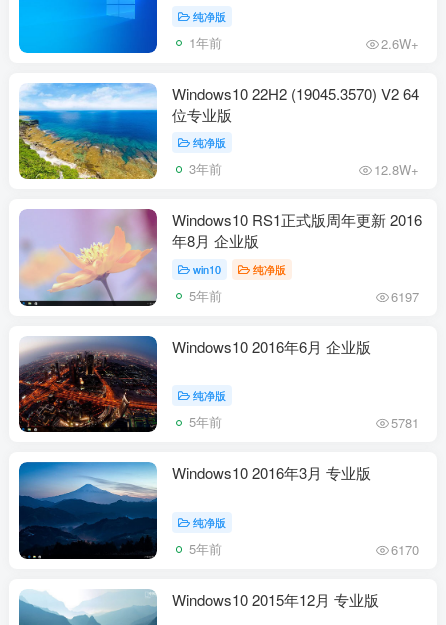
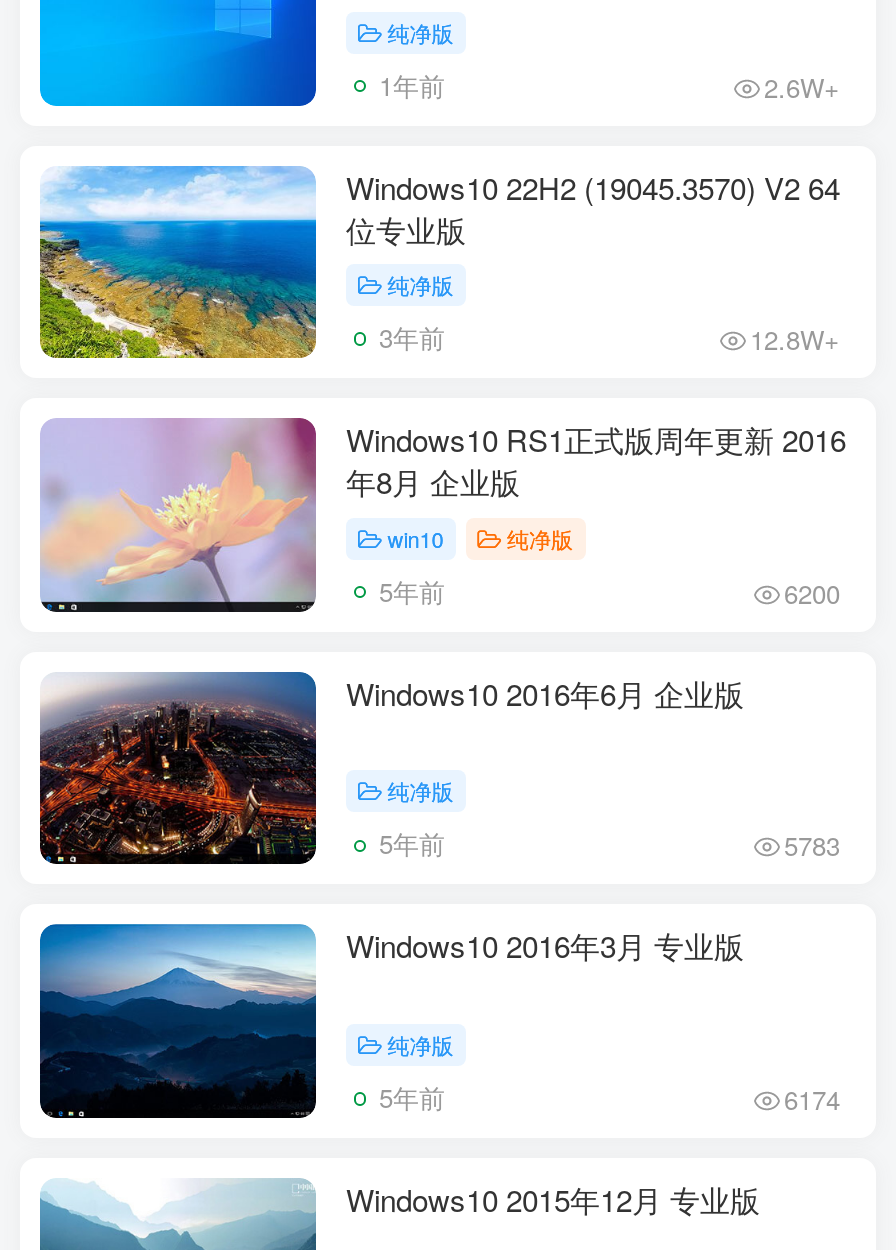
[391,287,419,306] 6197 -> [784,574,840,612] 6200
[391,413,419,432] 5781 -> [784,827,840,865] 5783
[391,540,419,559] 6170 -> [784,1080,840,1118] 6174

